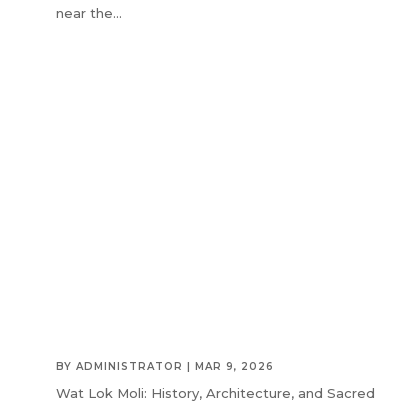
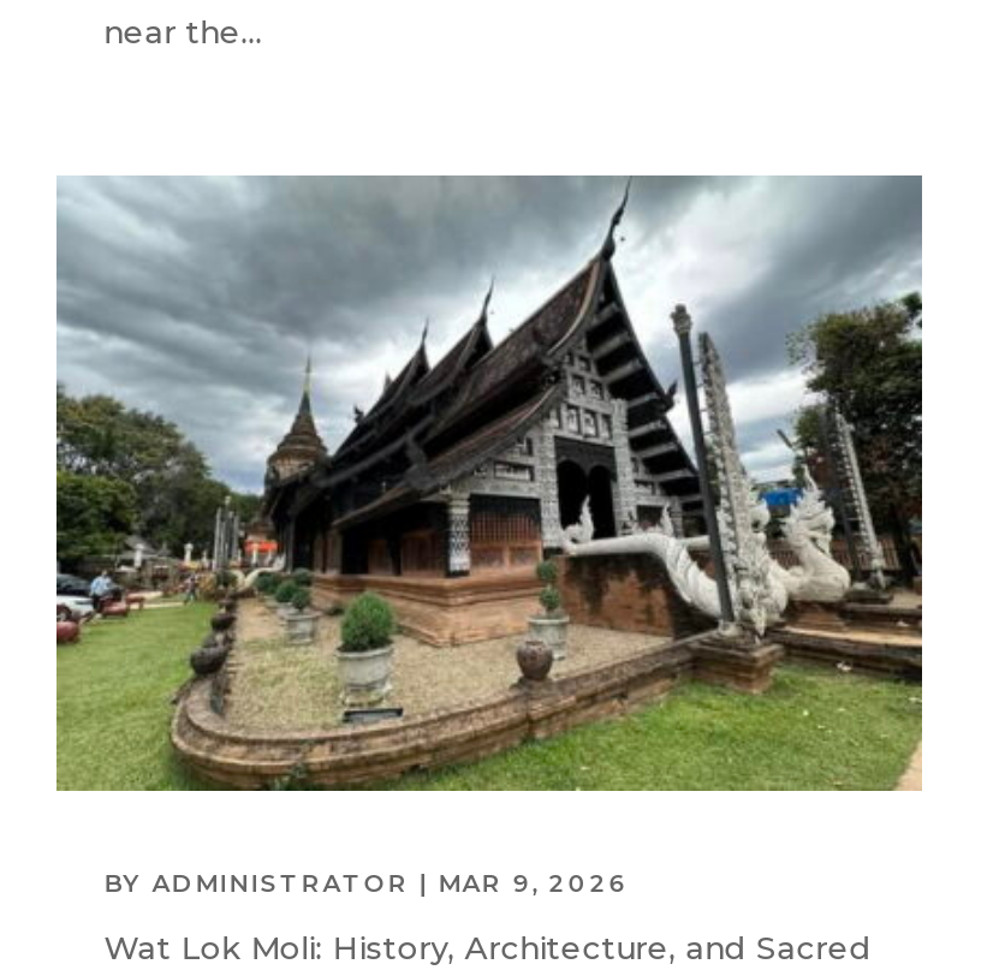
none -> [54,173,924,793] [image]

